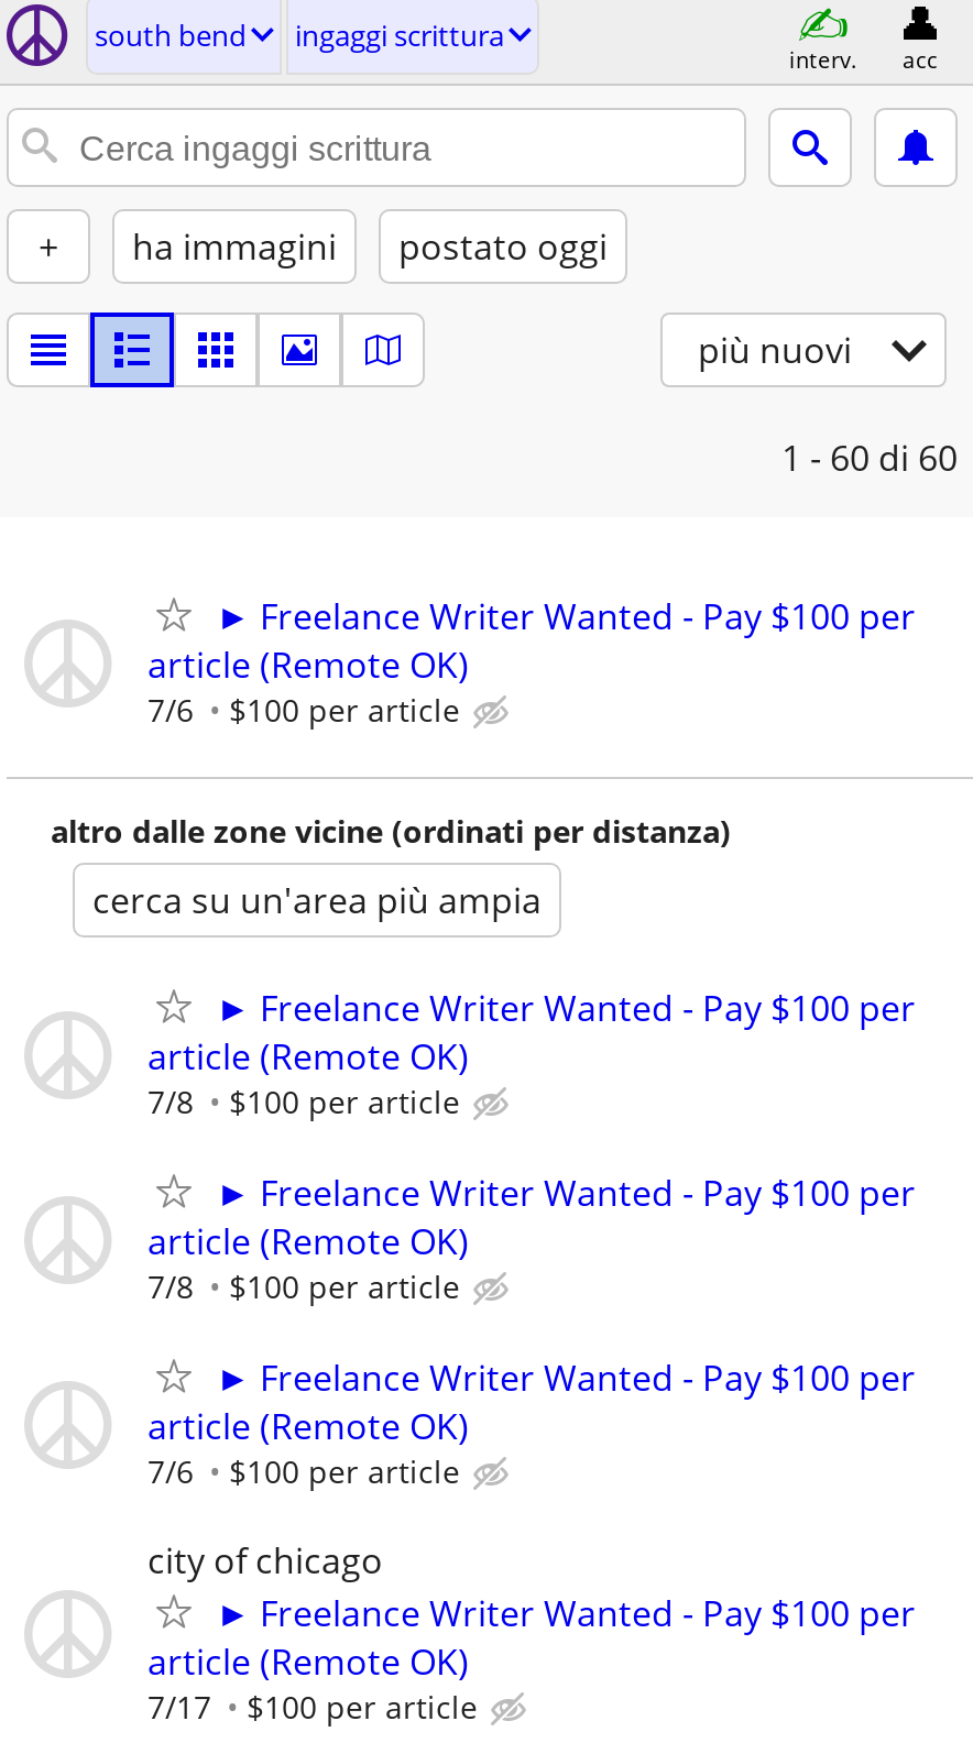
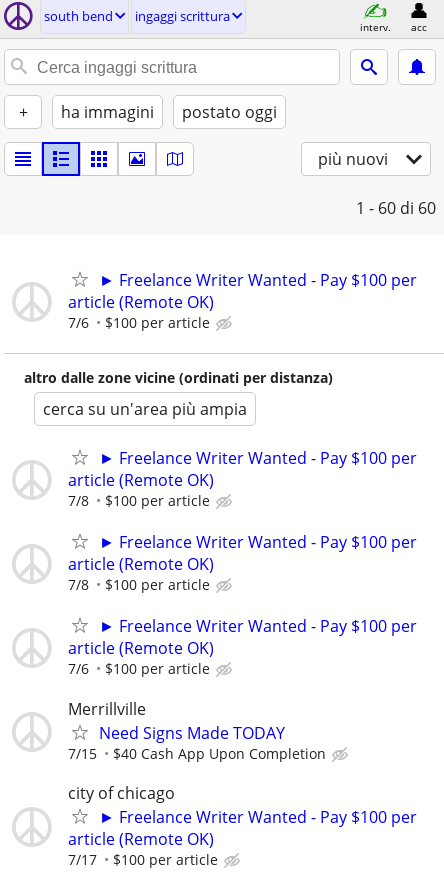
none -> [68,698,326,763] Merrillville | Need Signs Made TODAY | 7/15 | $40 Cash App Upon Completion

